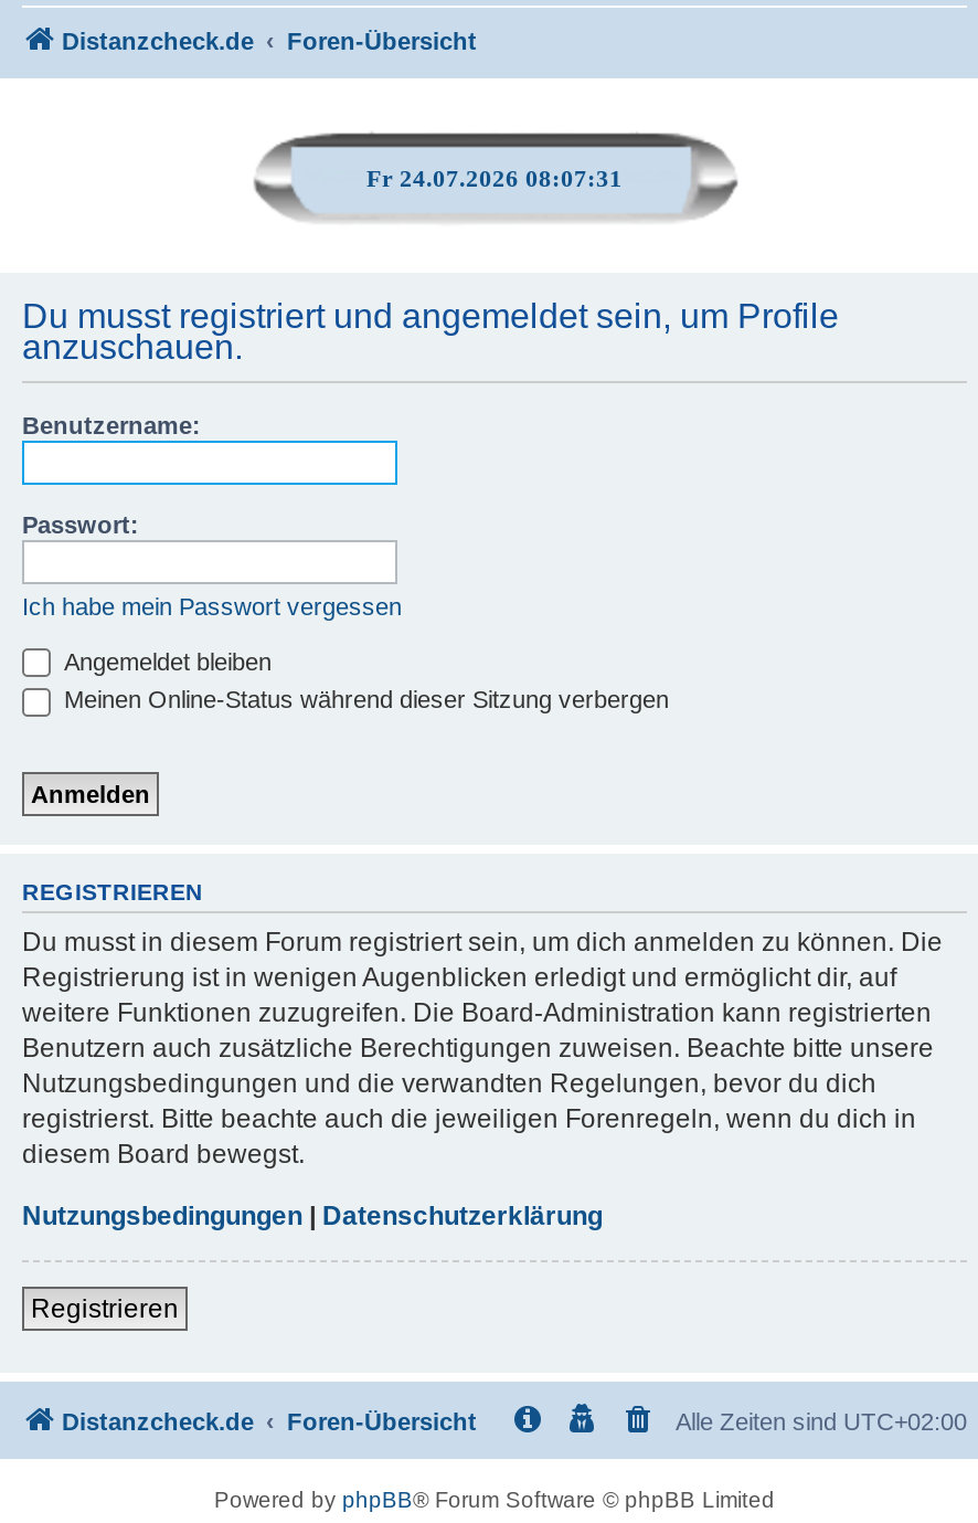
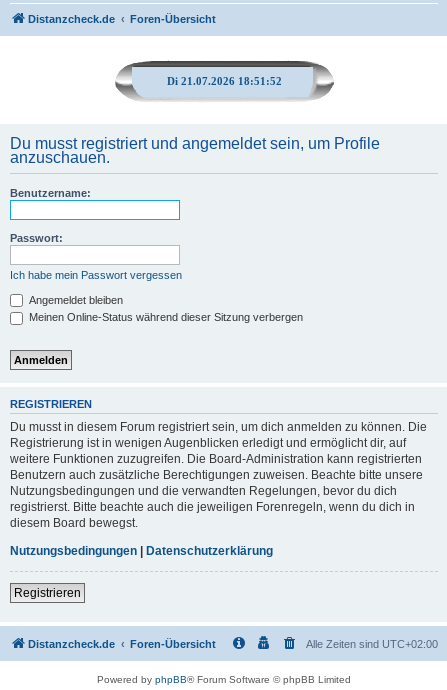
[366,163,623,190] Fr 24.07.2026 08:07:31 -> [166,74,281,86] Di 21.07.2026 18:51:52

